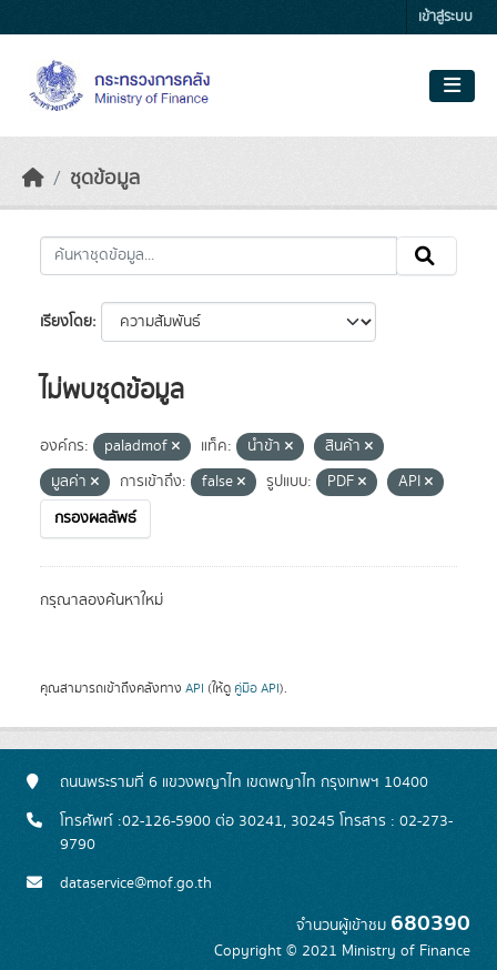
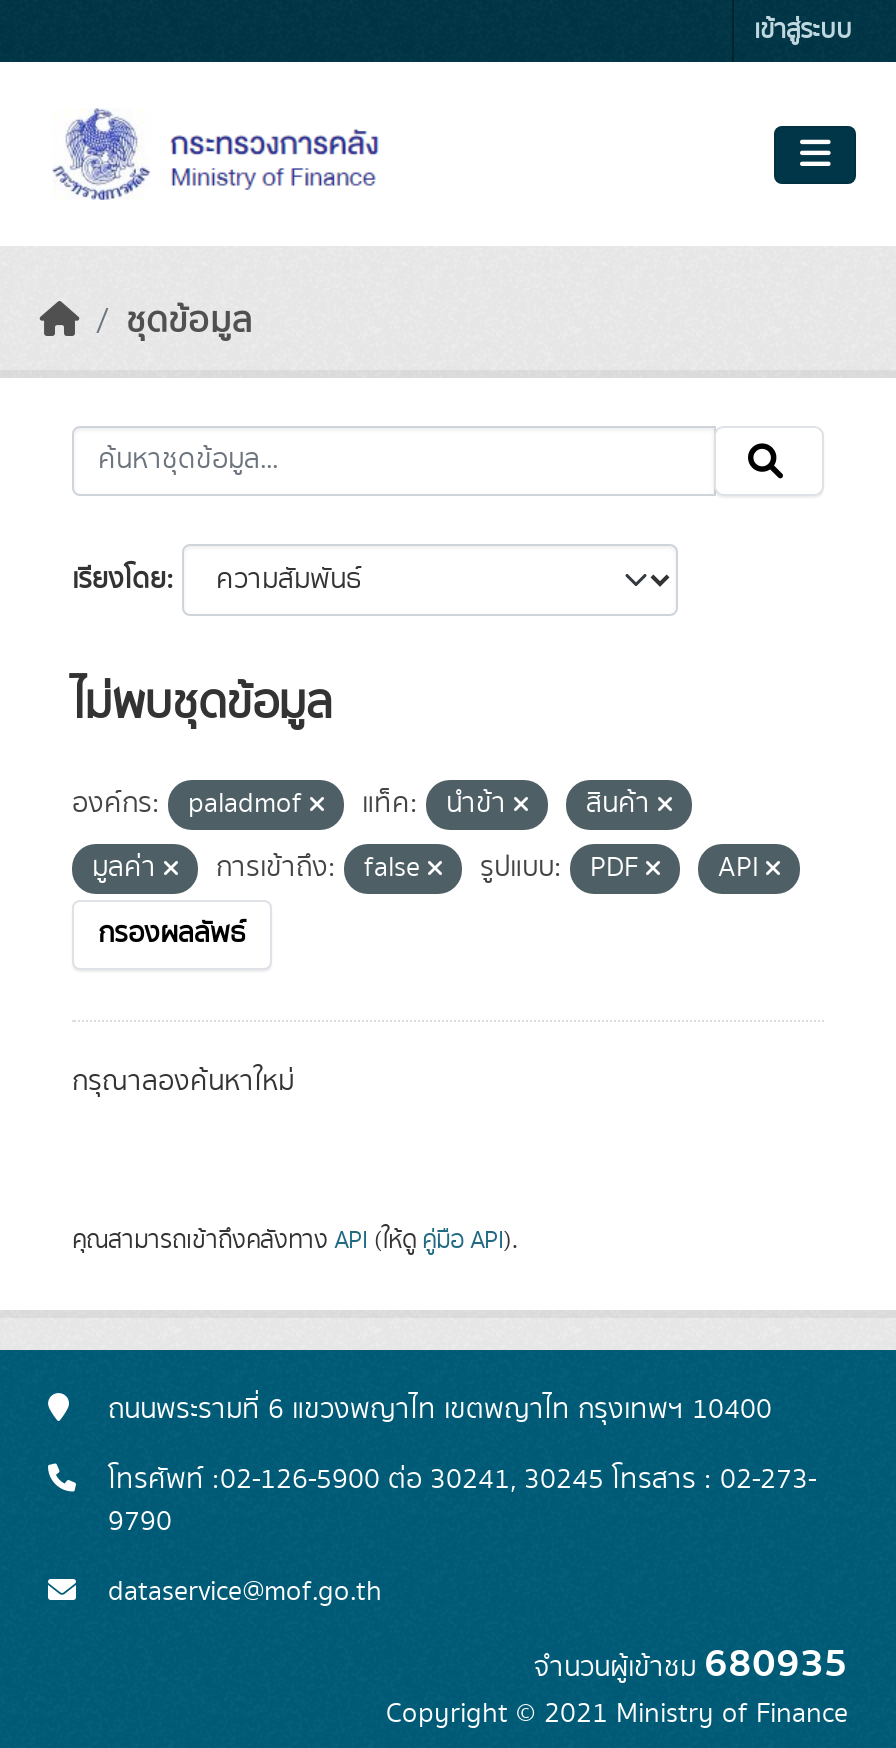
[296,906,470,941] จำนวนผู้เข้าชม680390 -> [534,1632,848,1696] จำนวนผู้เข้าชม680935

